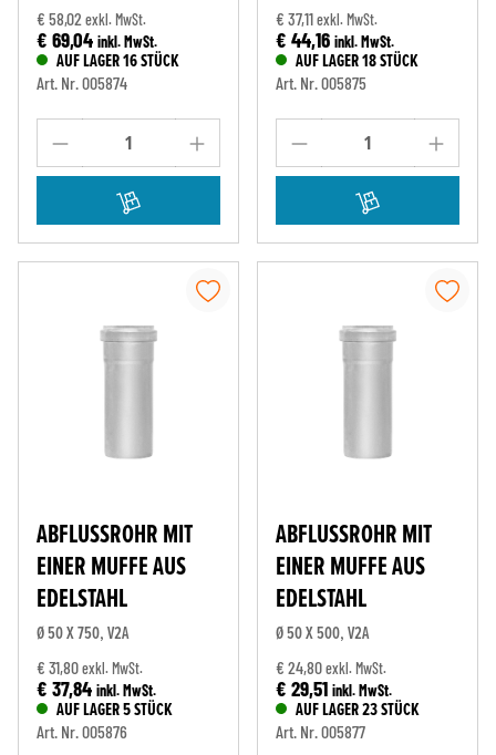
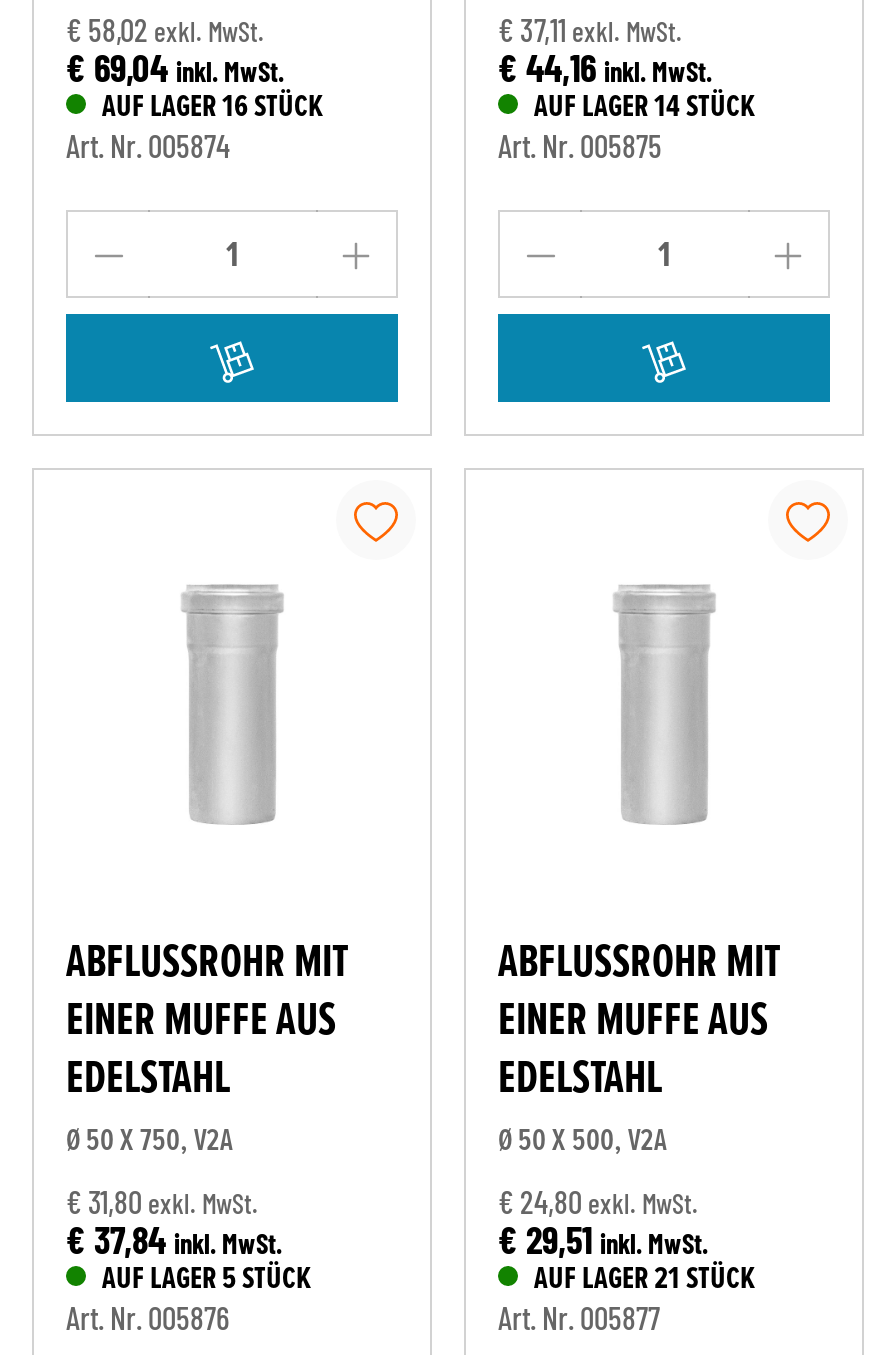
[292,48,418,73] AUF LAGER 18 STÜCK -> [528,82,756,128] AUF LAGER 14 STÜCK
[292,696,420,722] AUF LAGER 23 STÜCK -> [528,1254,756,1300] AUF LAGER 21 STÜCK

